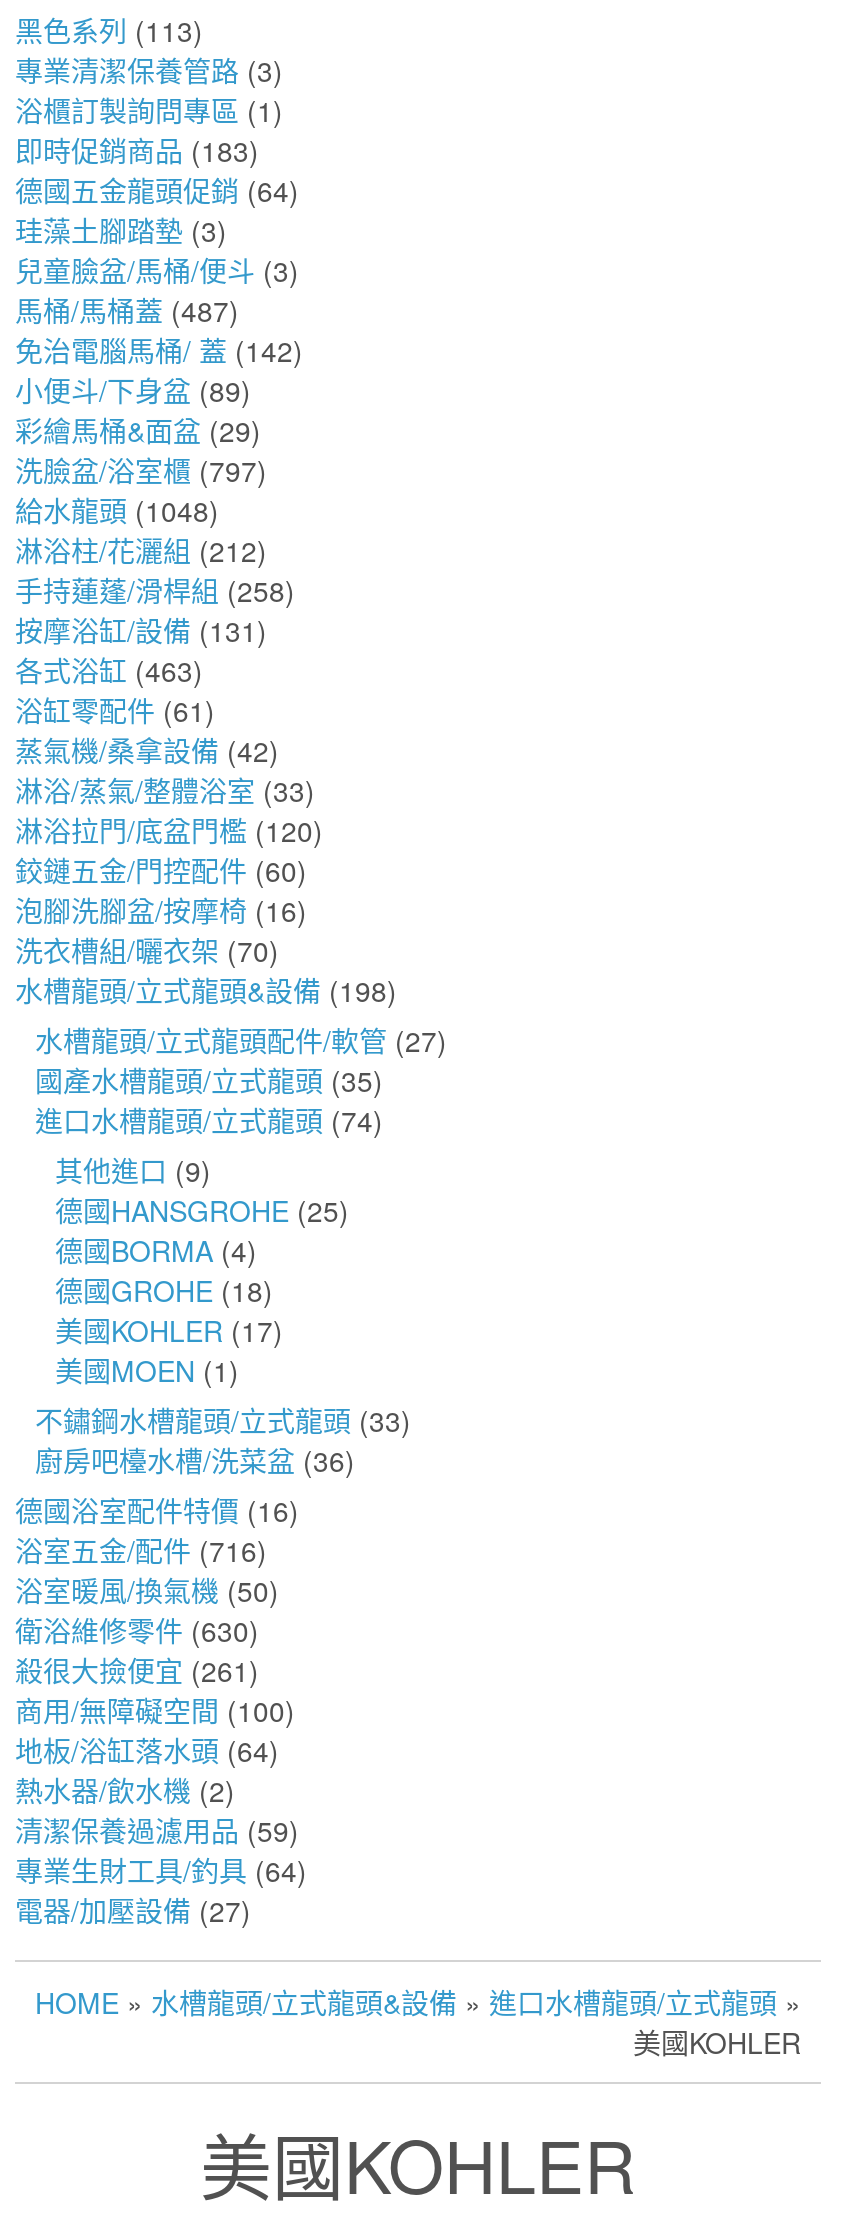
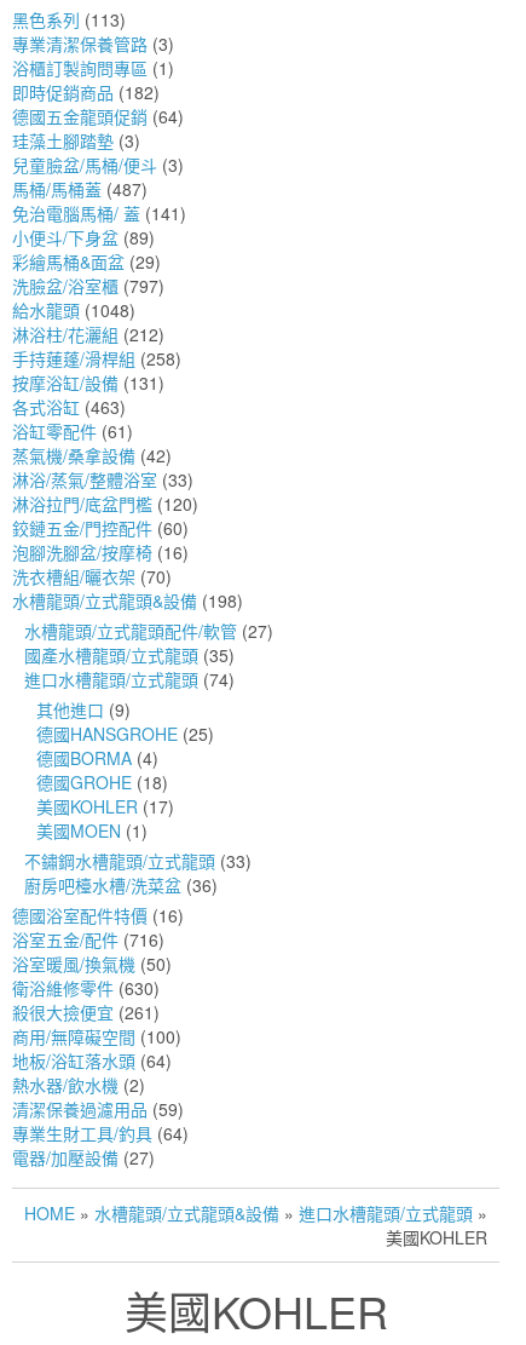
[15,131,259,171] 即時促銷商品 (183) -> [12,80,160,105] 即時促銷商品 (182)
[15,331,303,371] 免治電腦馬桶/ 蓋 (142) -> [12,201,186,226] 免治電腦馬桶/ 蓋 (141)

